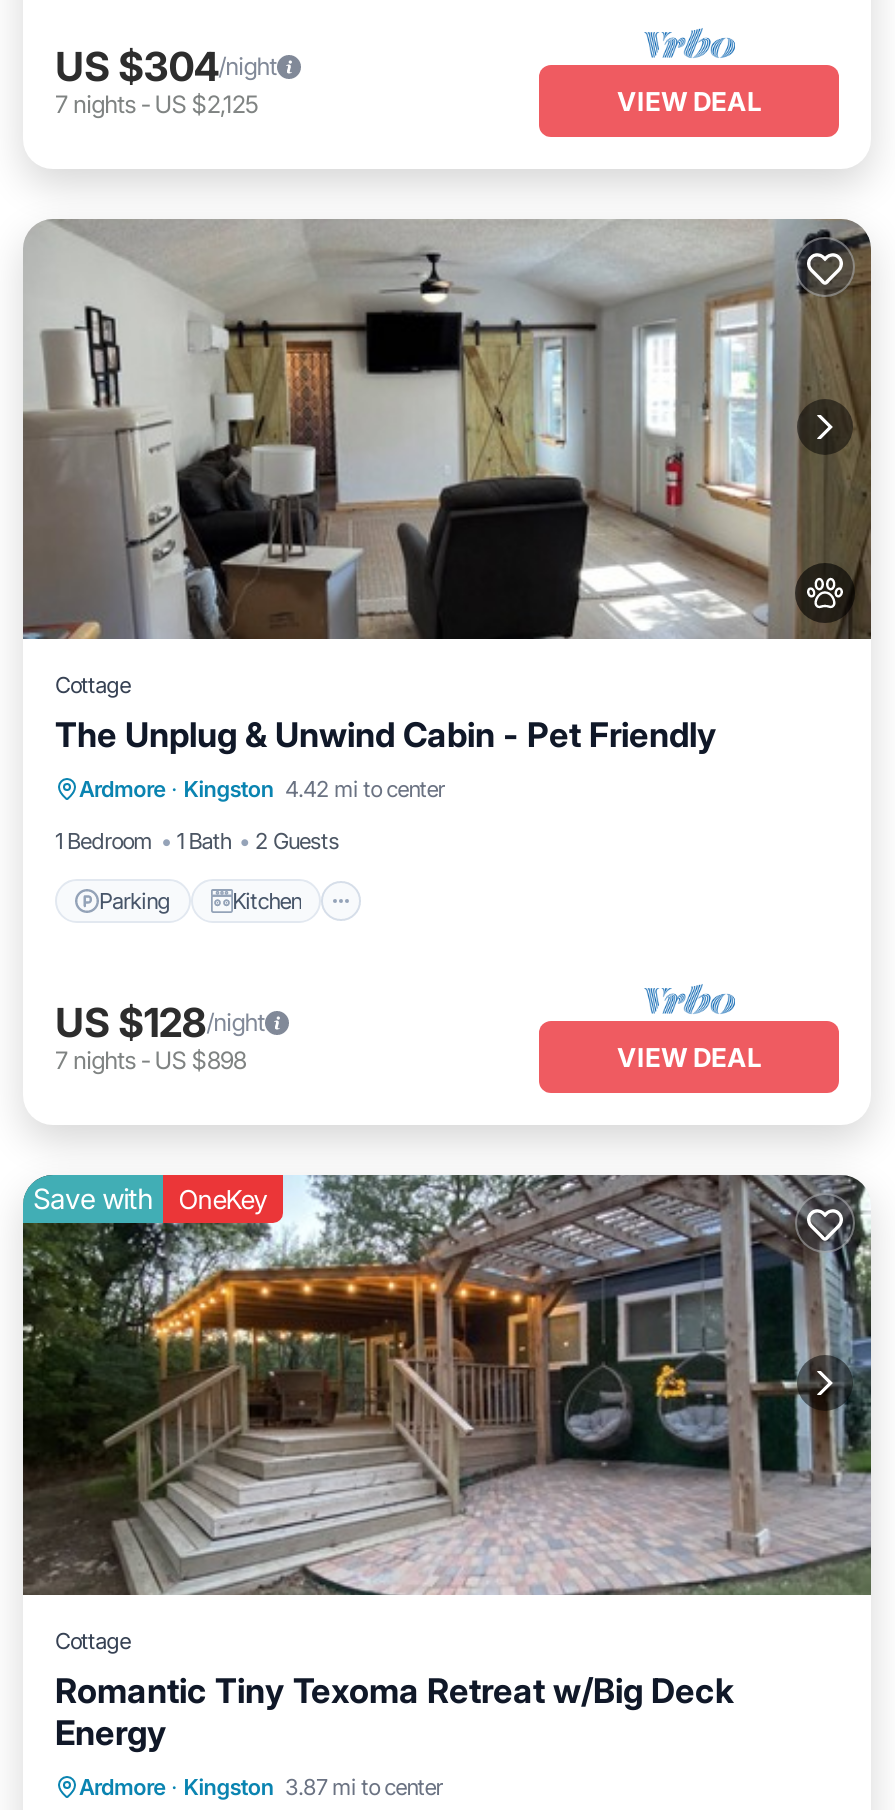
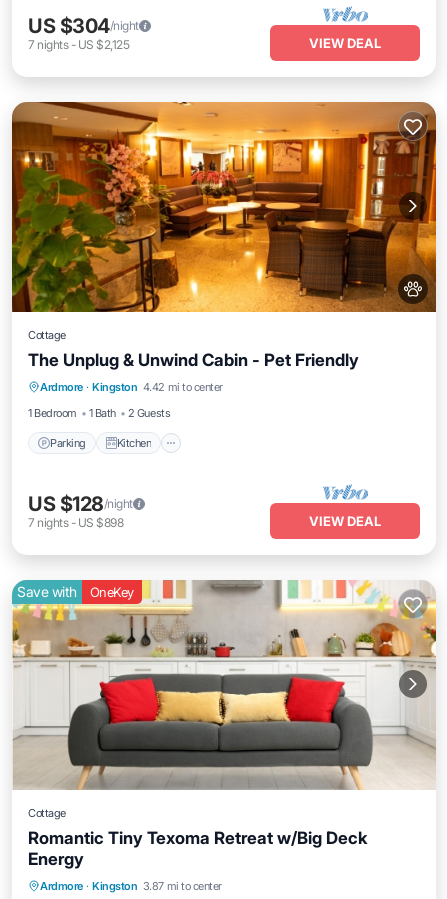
[23,219,873,641] [image] -> [11,101,437,313] [image]
[21,1173,873,1597] [image] -> [12,579,437,790] [image]

